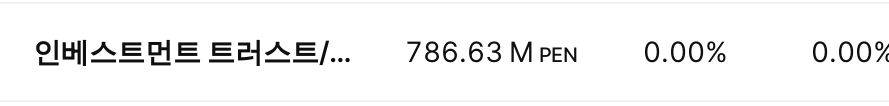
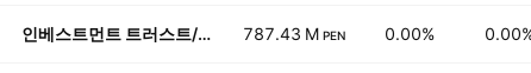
[405,34,577,68] 786.63 M PEN -> [243,24,345,44] 787.43 M PEN

